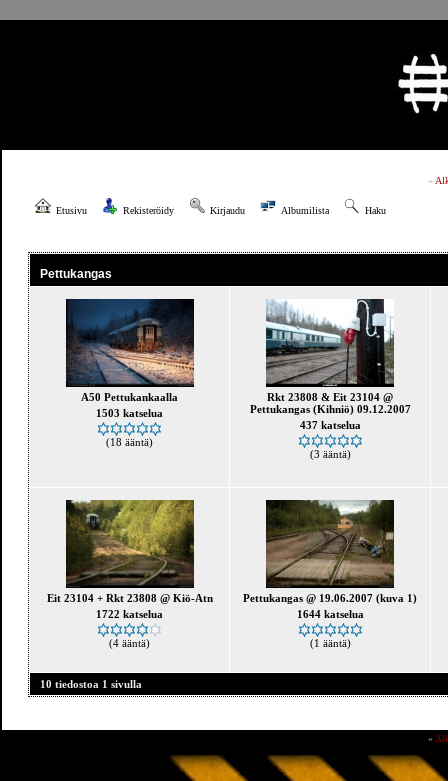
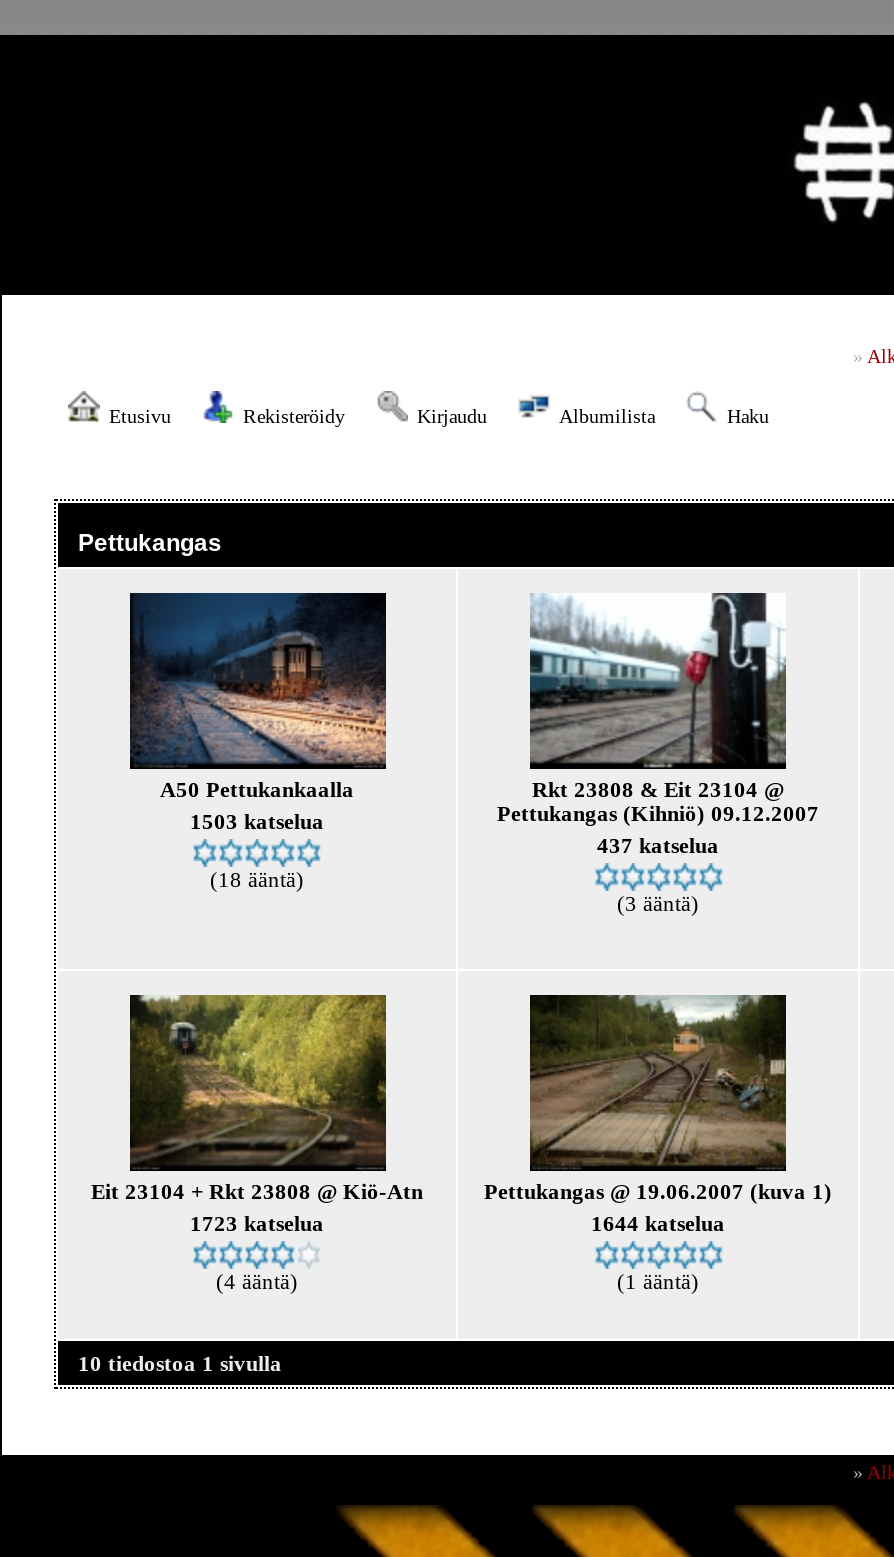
[96,608,163,620] 1722 katselua -> [190,1211,324,1235] 1723 katselua

